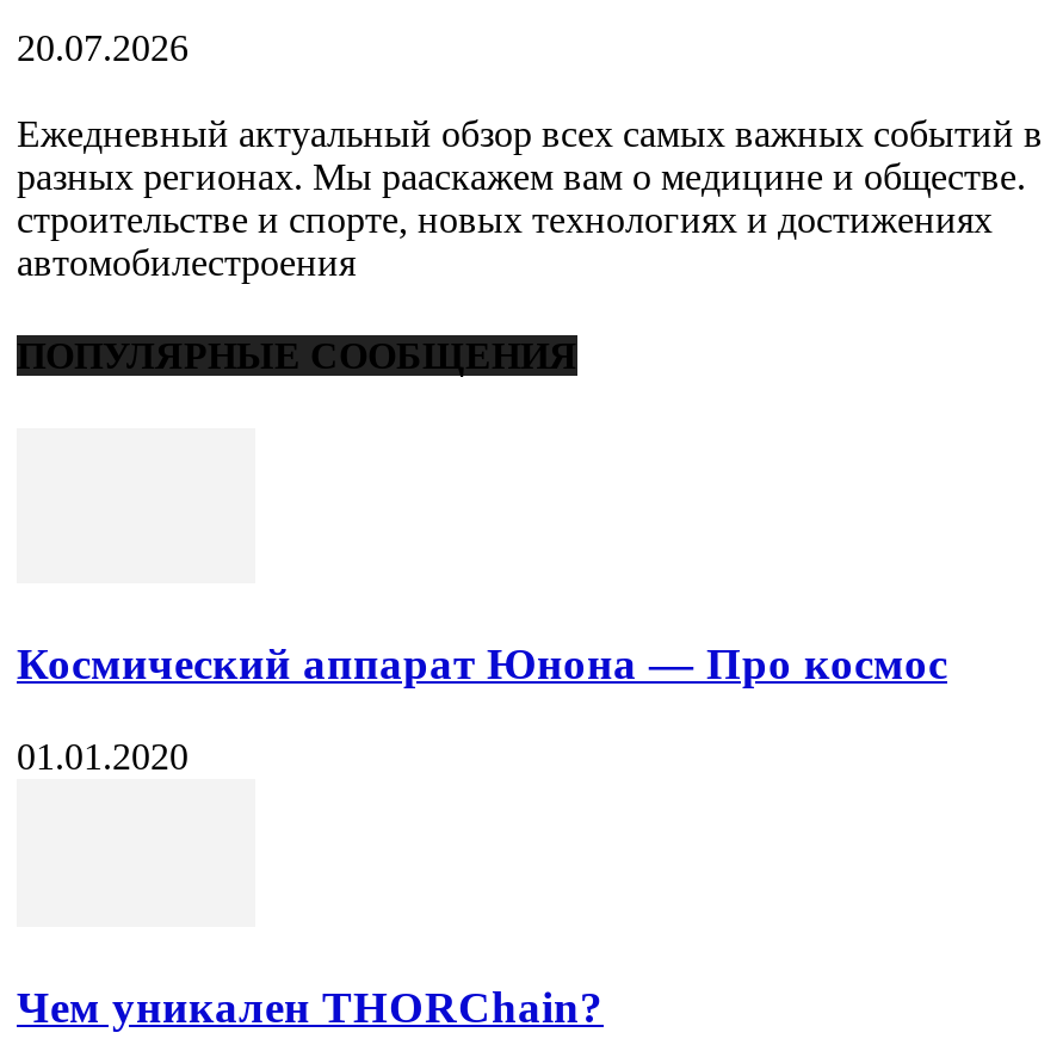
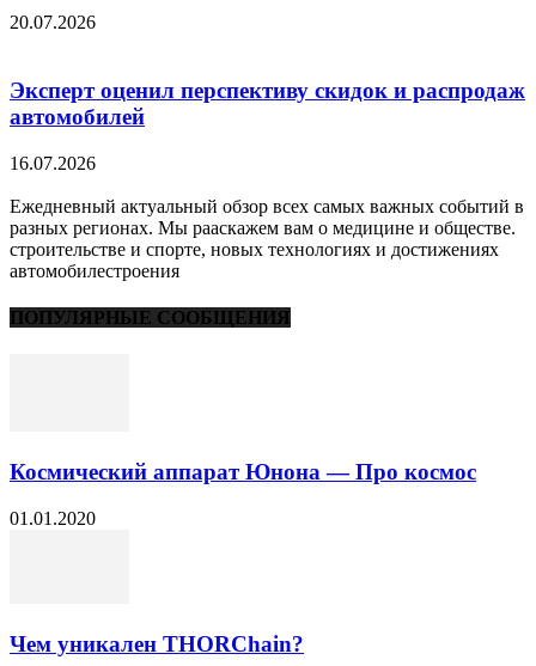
none -> [10,78,525,173] Эксперт оценил перспективу скидок и распродаж | автомобилей | 16.07.2026

